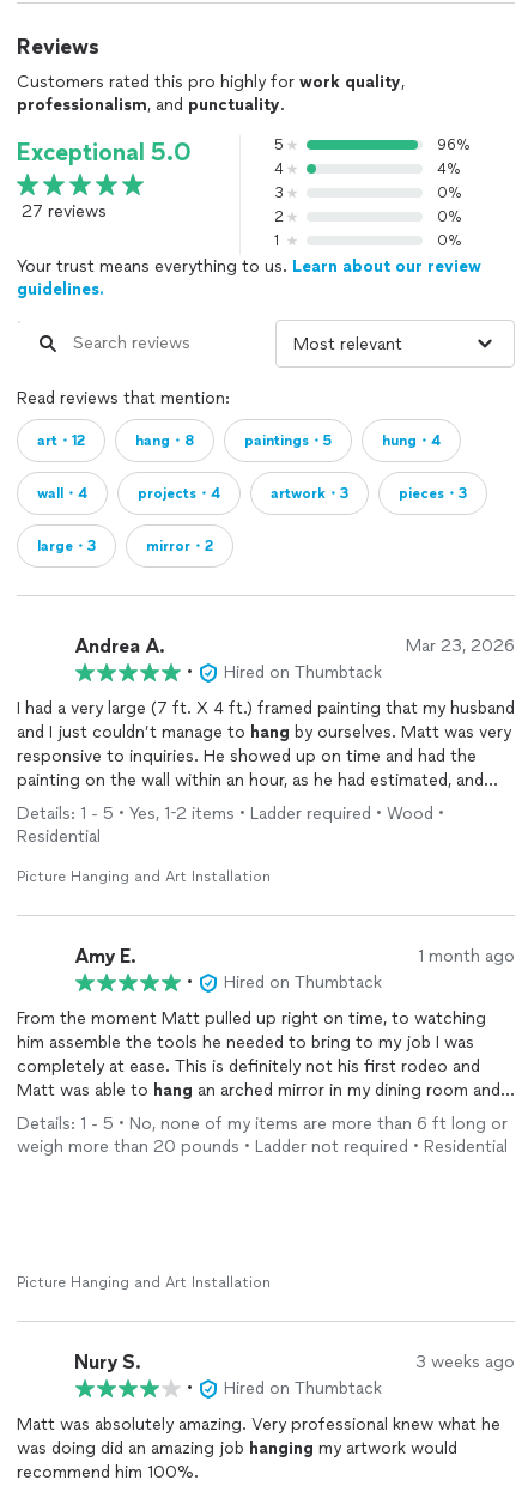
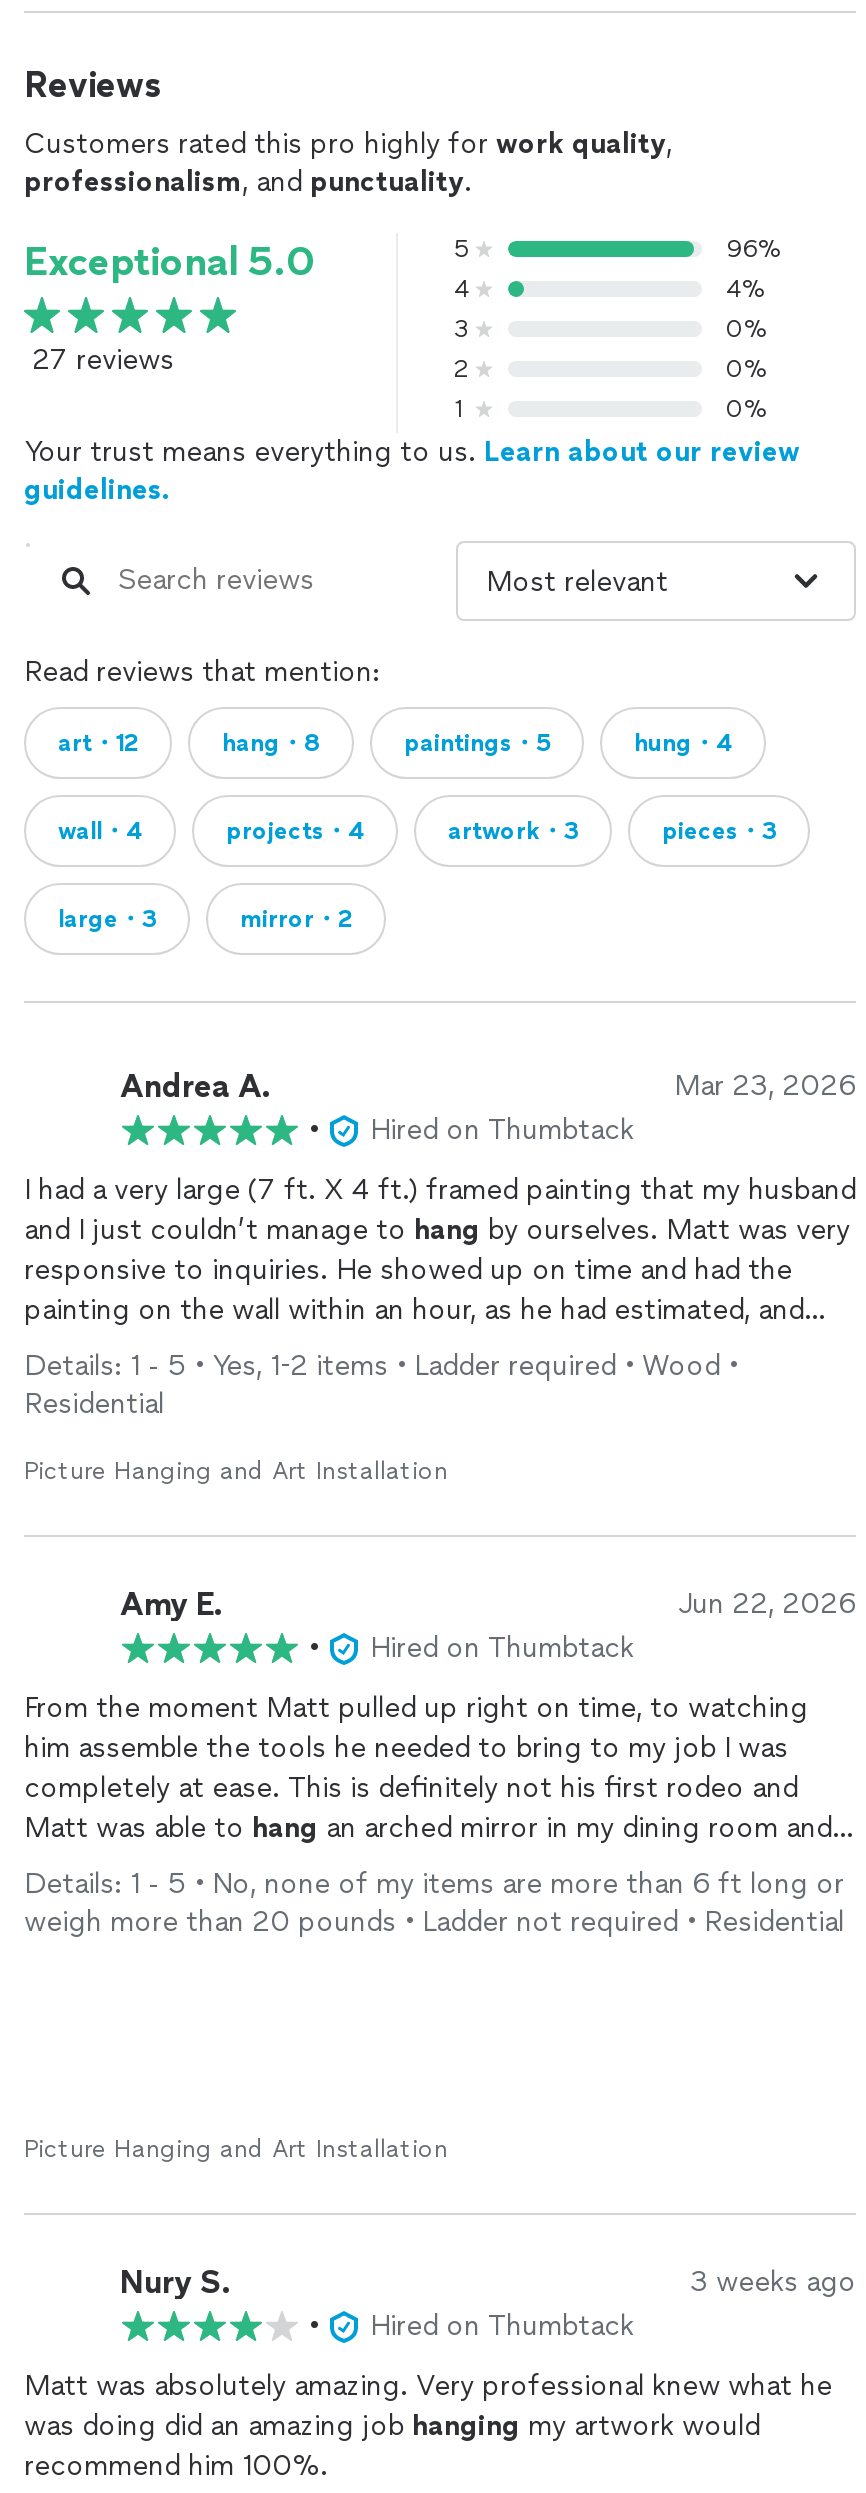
[418,946,515,966] 1 month ago -> [678,1587,856,1621] Jun 22, 2026

